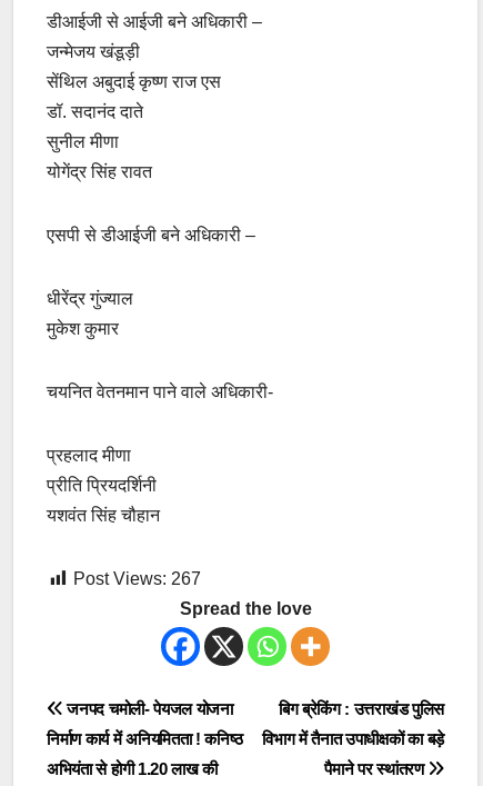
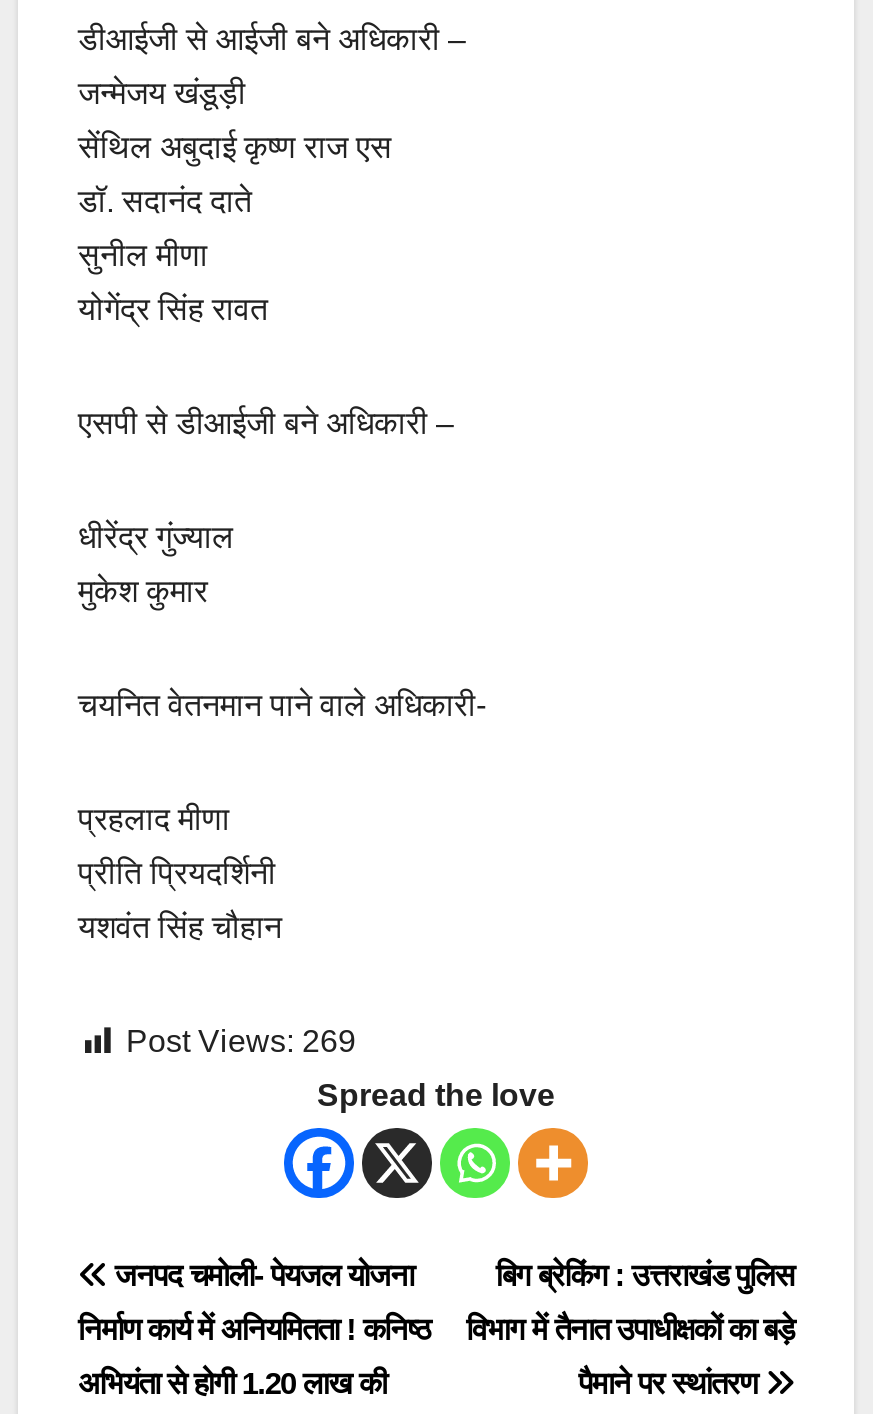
[73,569,201,588] Post Views: 267 -> [126,1024,356,1058] Post Views: 269

